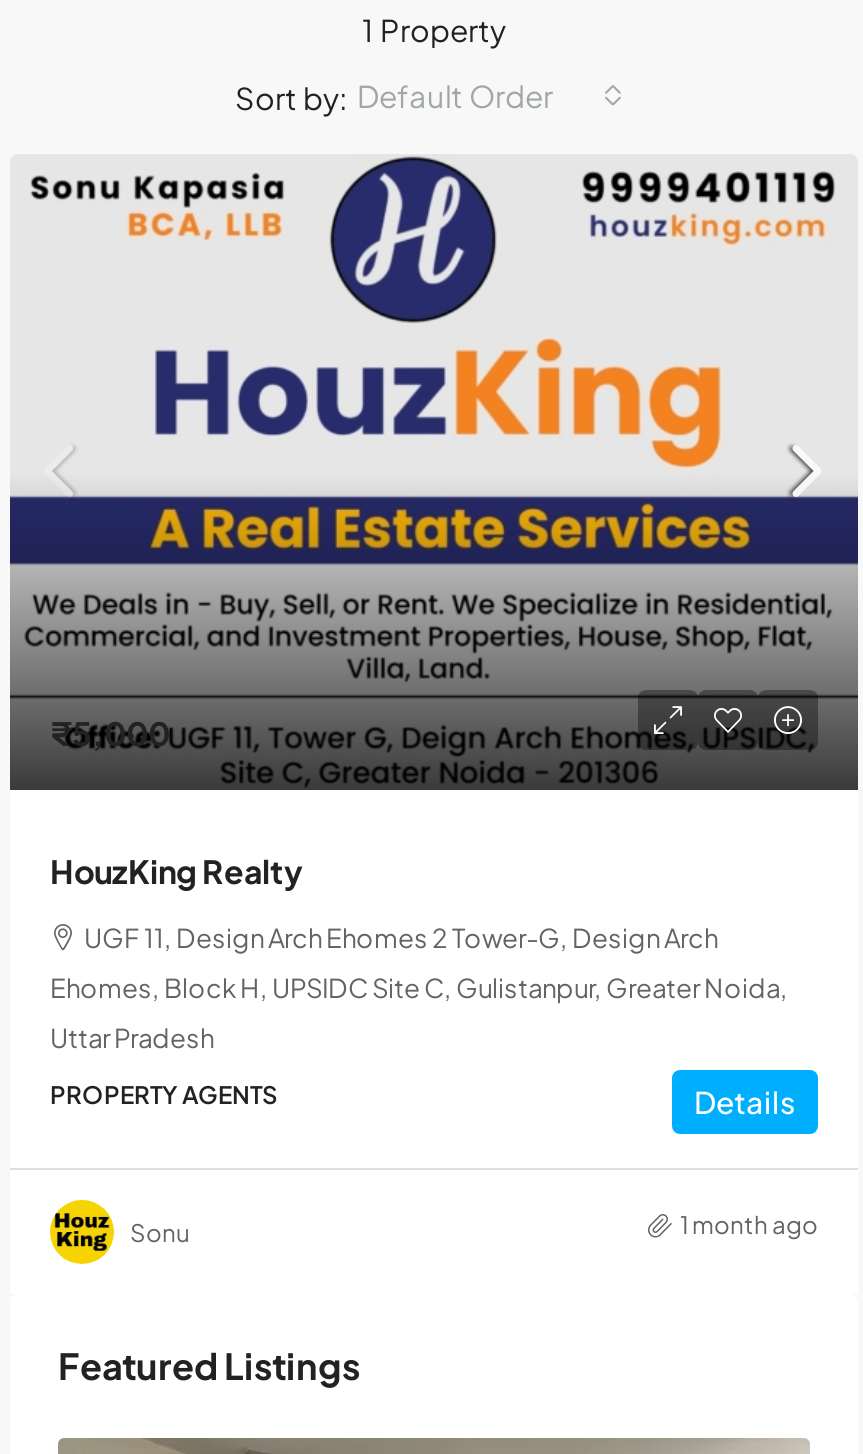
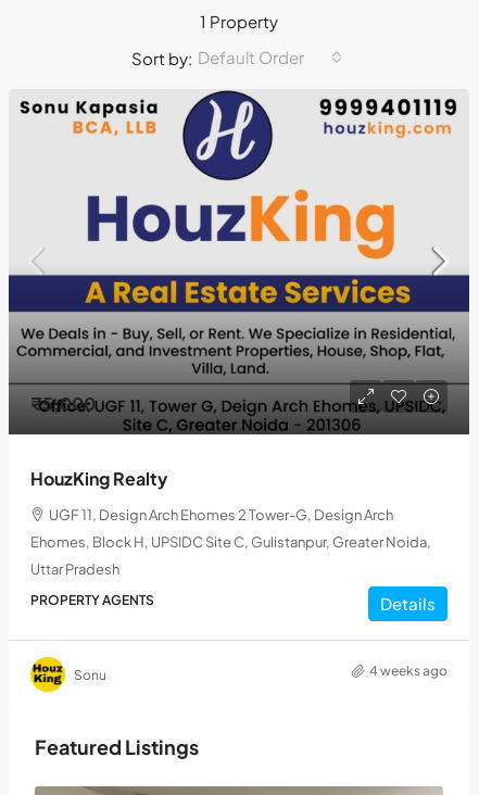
[680,1210,818,1240] 1 month ago -> [369,662,448,679] 4 weeks ago

